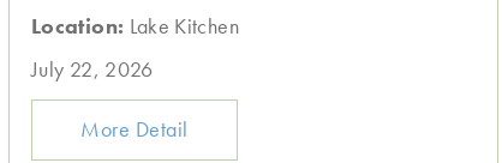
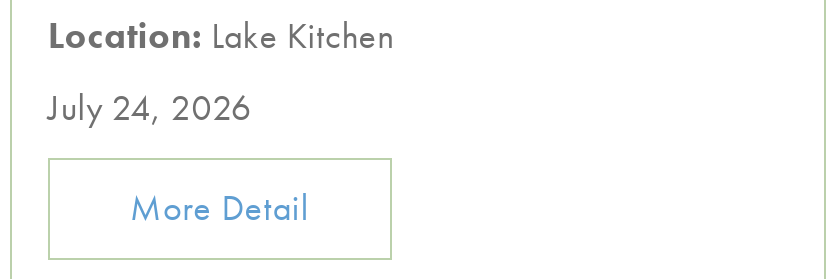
[31,55,153,83] July 22, 2026 -> [48,84,251,130] July 24, 2026

